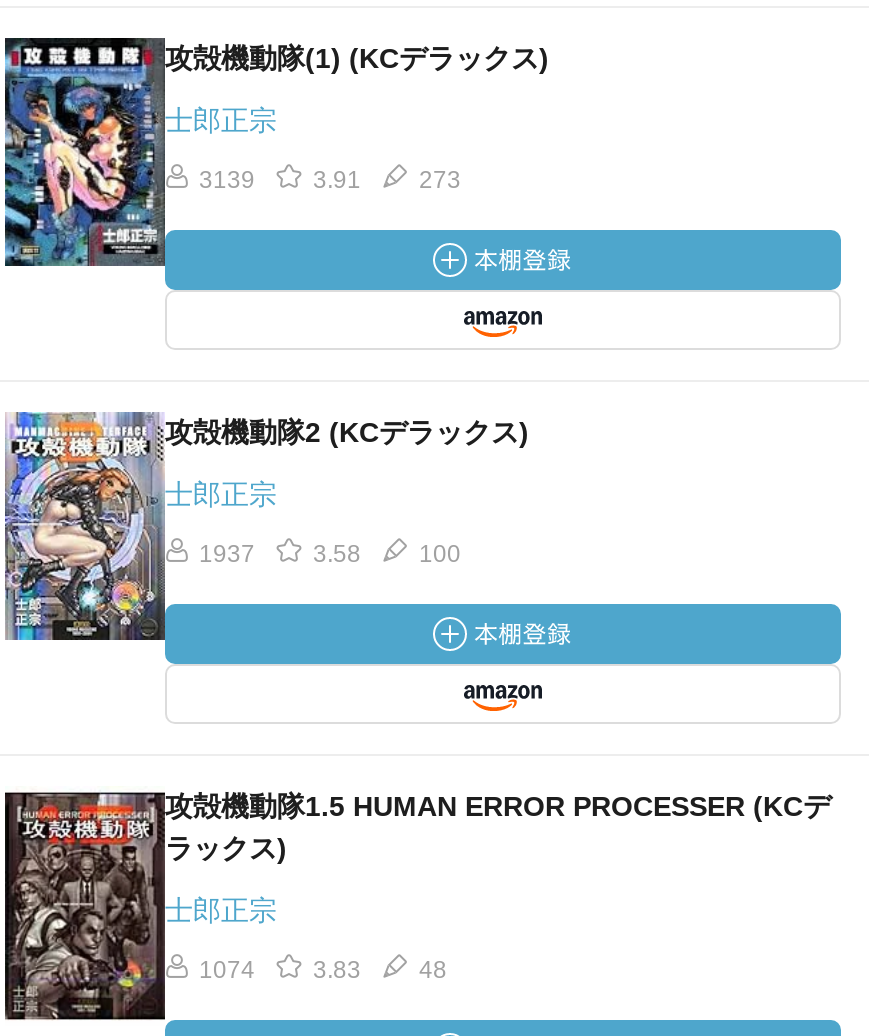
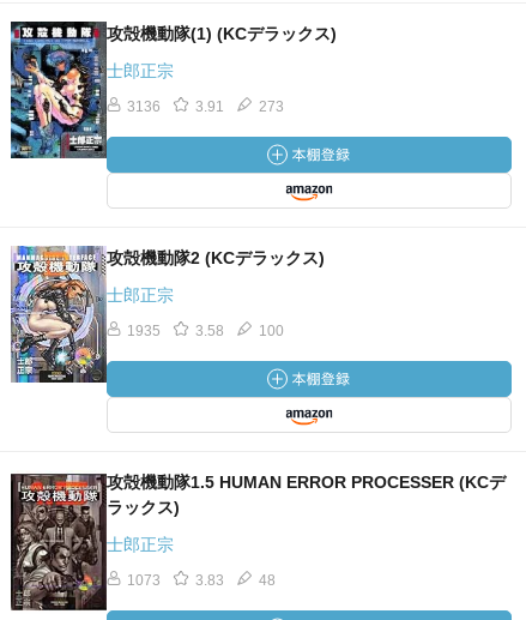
[199,166,255,194] 3139 -> [127,98,161,115] 3136
[199,540,255,568] 1937 -> [127,323,161,339] 1935
[199,956,255,984] 1074 -> [127,572,161,589] 1073

